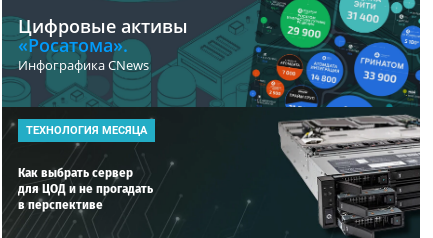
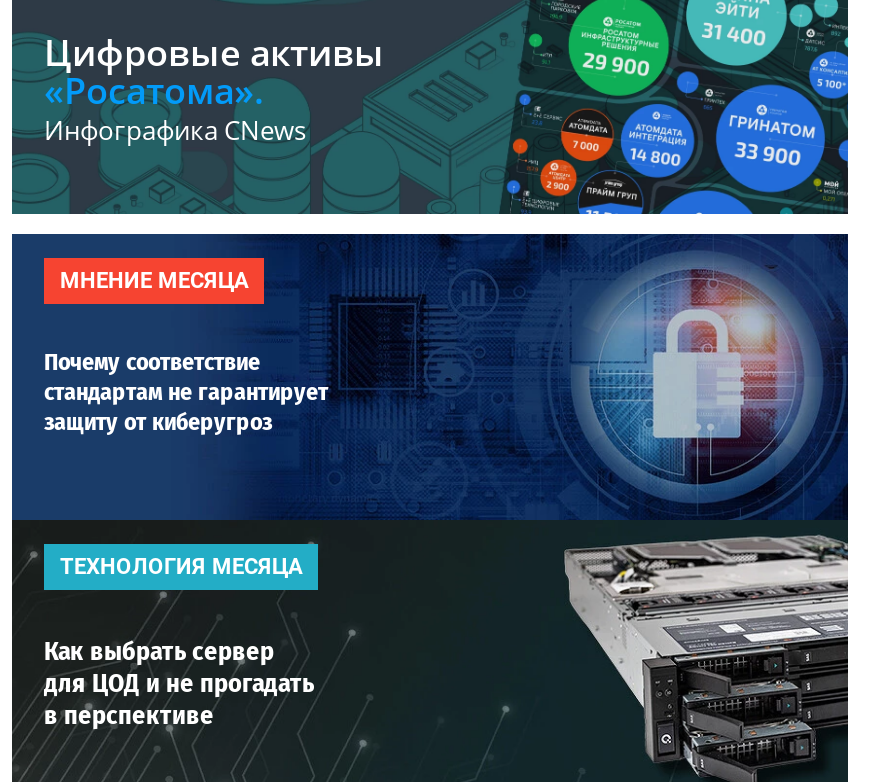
none -> [12,212,848,520] [image] | МНЕНИЕ МЕСЯЦА | Почему соответствие | стандартам не гарантирует | защиту от киберугроз

